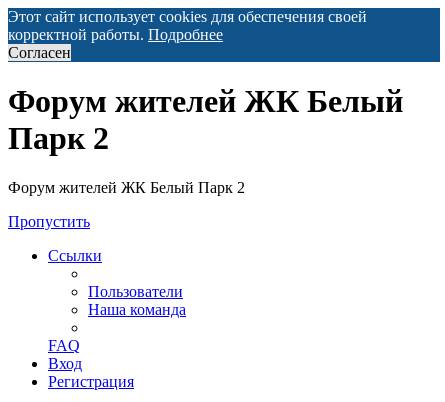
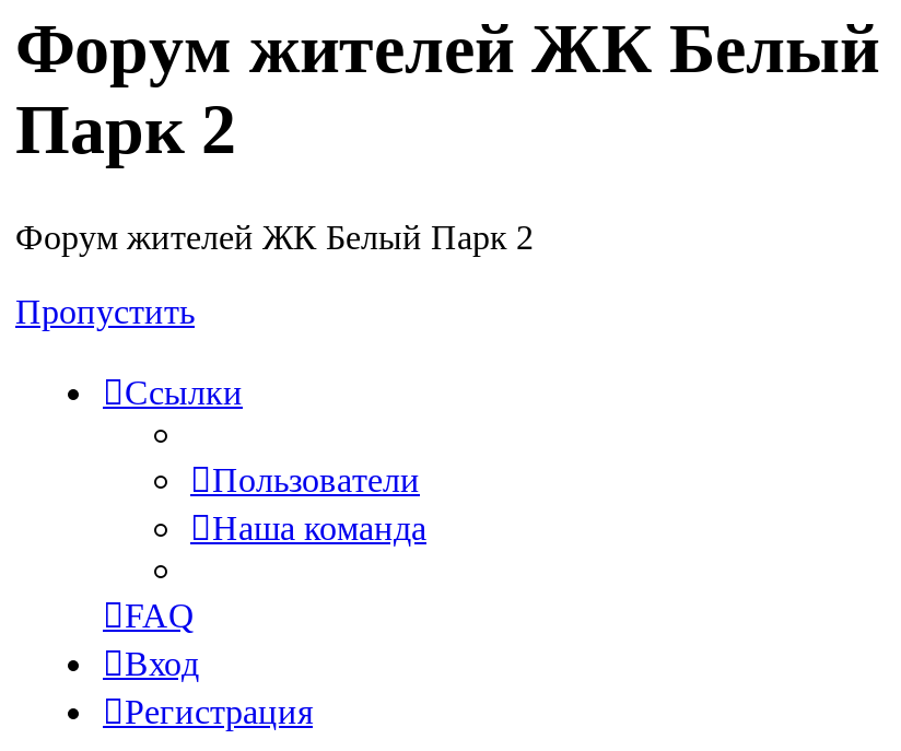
[8,8,367,61] Этот сайт использует cookies для обеспечения своей | корректной работы. Подробнее | Согласен -> none
moved [8,83,403,230] -> [15,10,879,330]: Форум жителей ЖК Белый | Парк 2 | Форум жителей ЖК Белый Парк 2 | Пропустить
moved [48,247,102,264] -> [125,374,243,411]: Ссылки
moved [88,283,183,300] -> [212,461,420,498]: Пользователи

